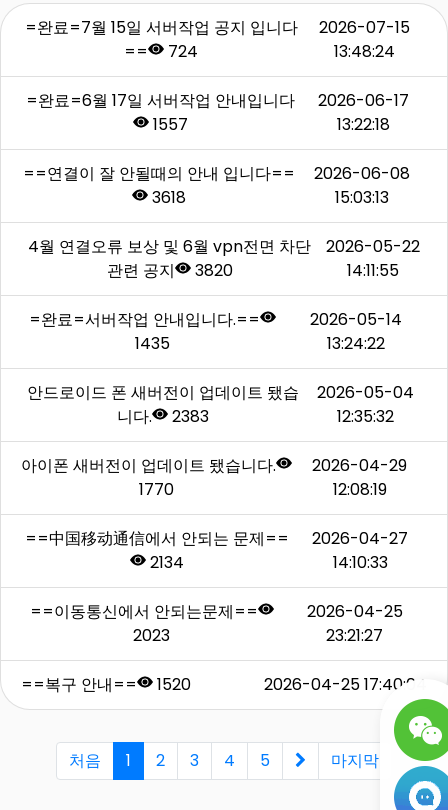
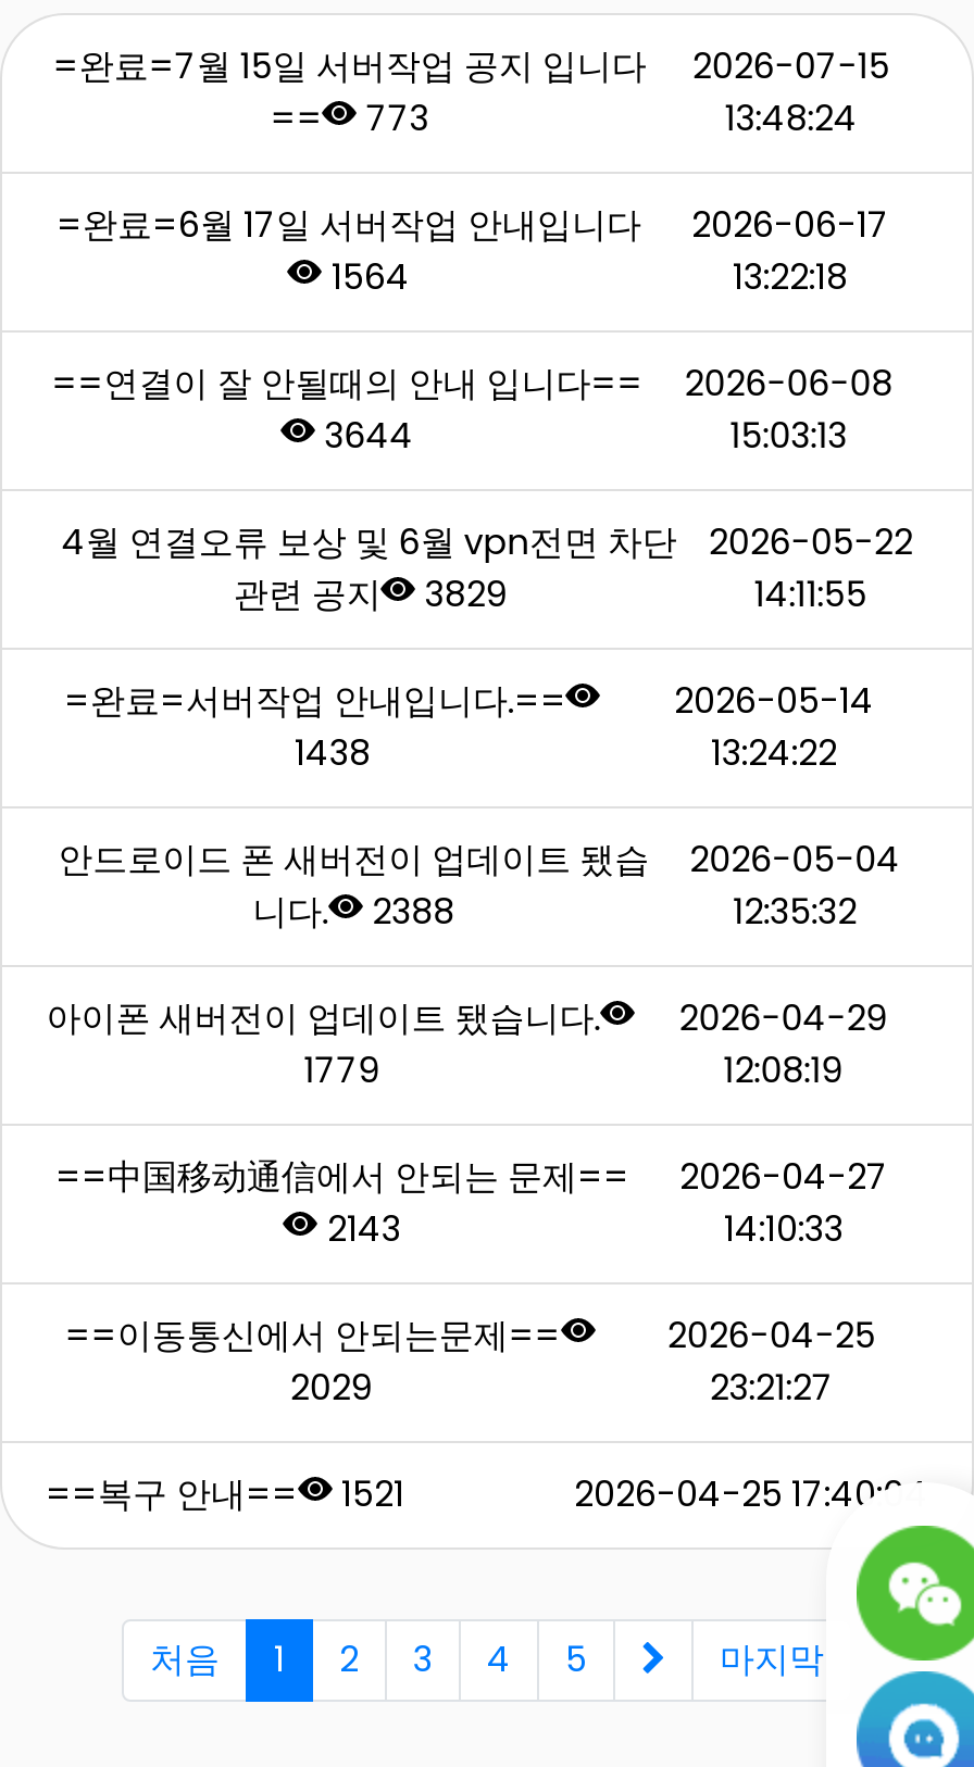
[164,40,198,63] 724 -> [357,93,429,143] 773
[149,113,188,136] 1557 -> [323,252,410,302] 1564
[148,186,186,209] 3618 -> [316,411,414,461] 3644
[107,259,233,282] 관련 공지 3820 -> [233,569,505,619] 관련 공지 3829
[135,332,170,355] 1435 -> [295,728,371,778] 1438
[116,405,208,428] 니다. 2383 -> [253,887,455,937] 니다. 2388
[139,478,174,501] 1770 -> [304,1045,378,1095] 1779
[146,551,184,574] 2134 -> [319,1204,401,1254] 2143
[133,624,170,647] 2023 -> [290,1363,370,1413] 2029
[21,673,191,696] ==복구 안내== 1520 -> [46,1469,404,1519] ==복구 안내== 1521

